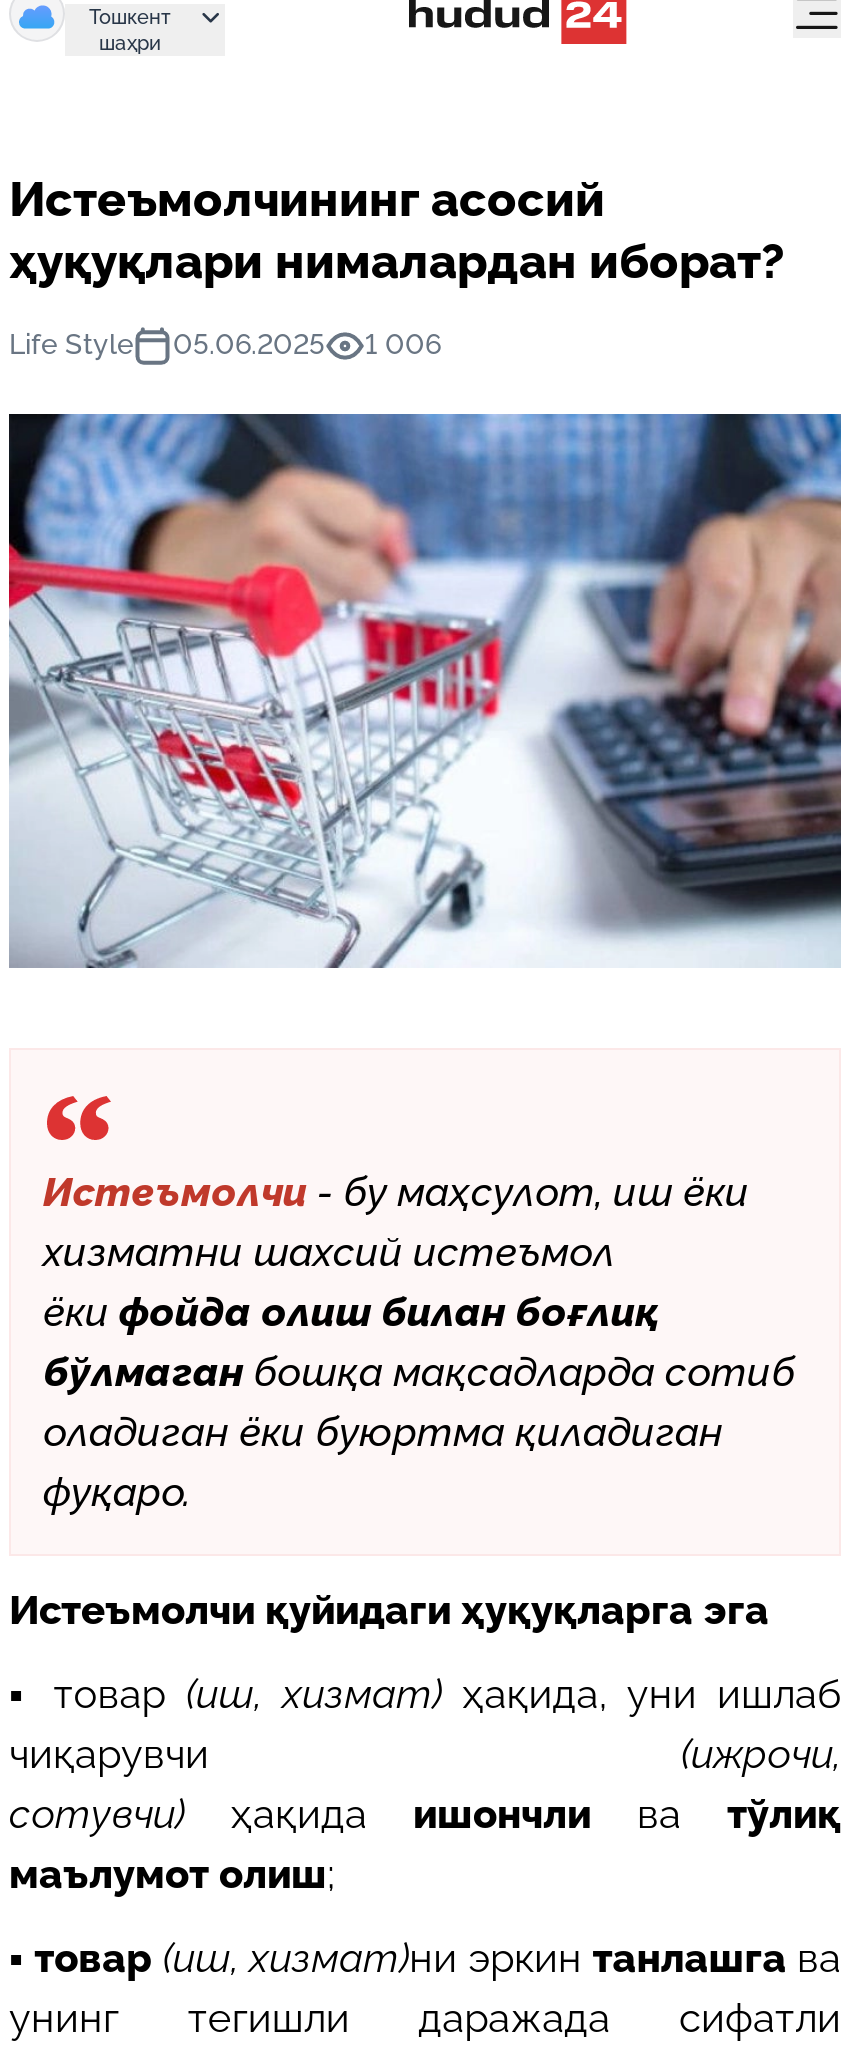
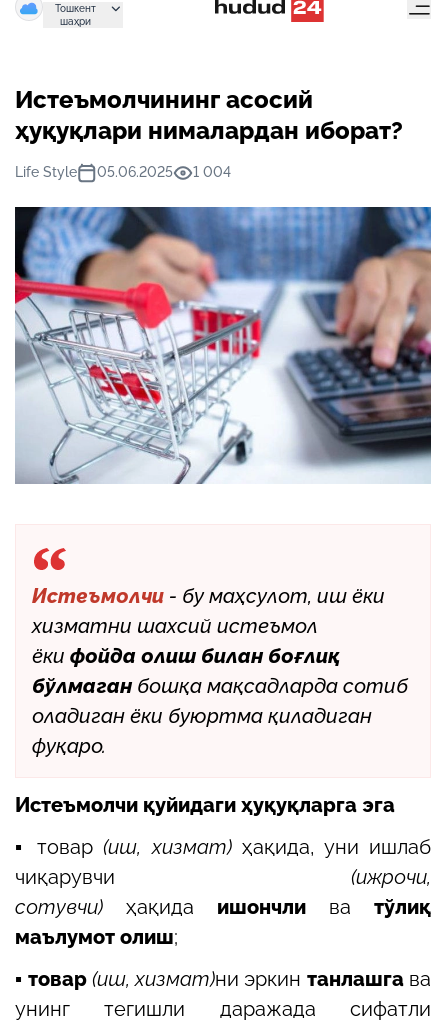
[9,328,441,360] Life Style 05.06.2025 1 006 -> [15,164,231,180] Life Style 05.06.2025 1 004

